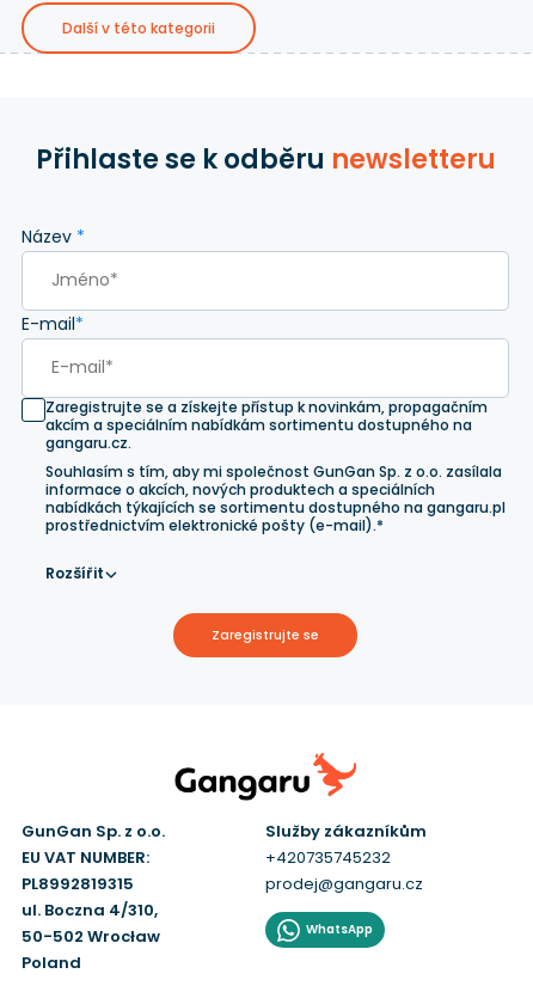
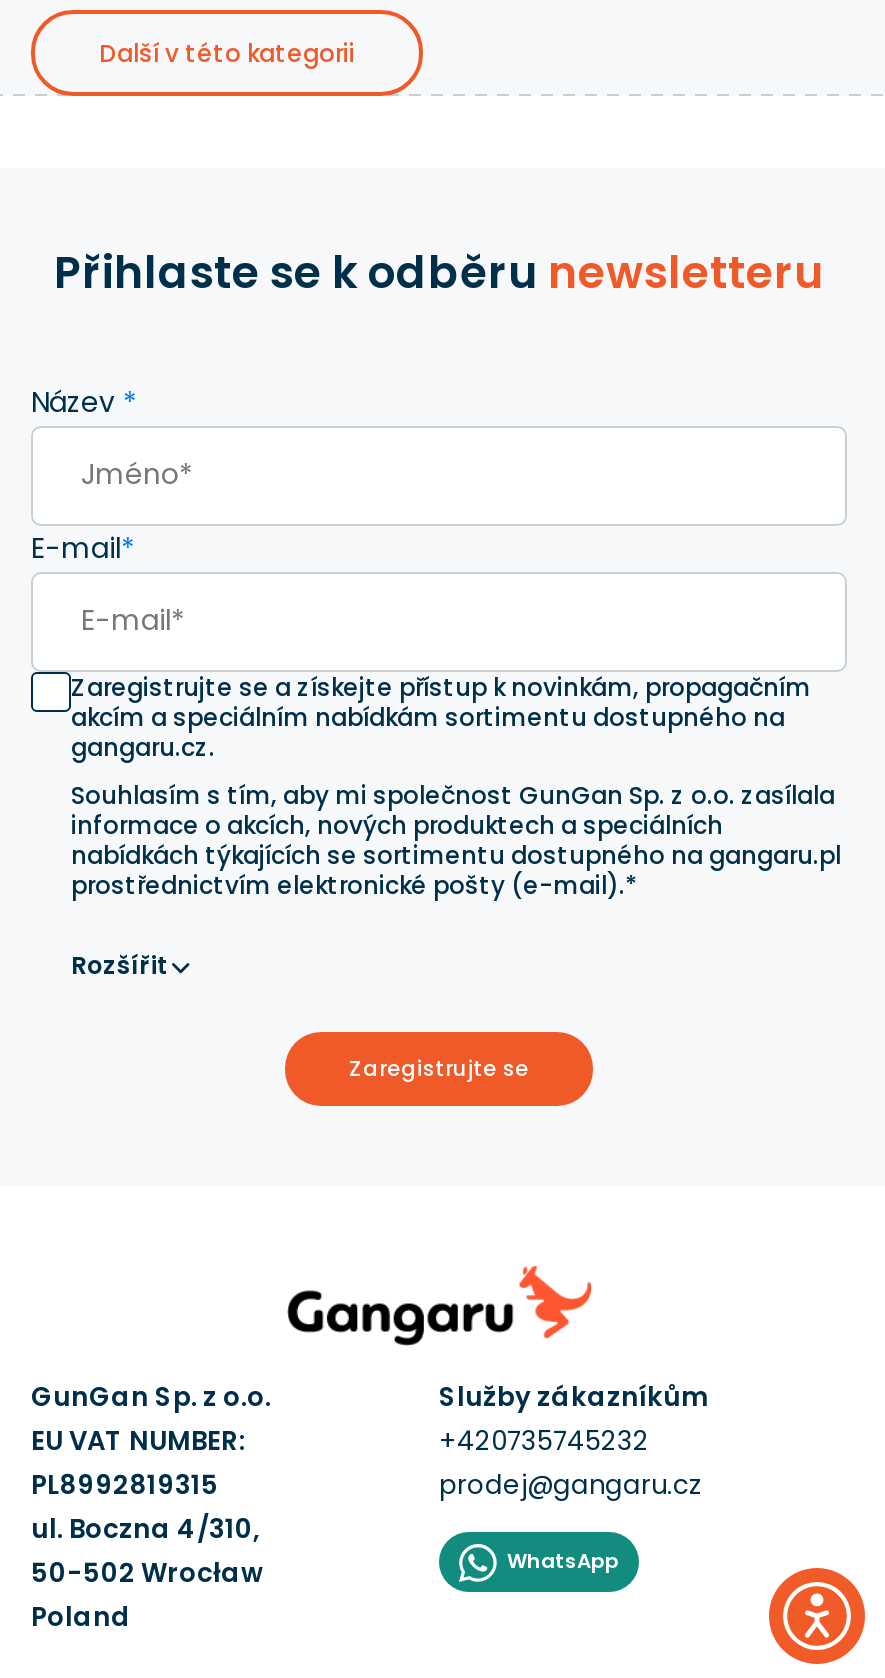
none -> [767,1566,867,1666] [image]

